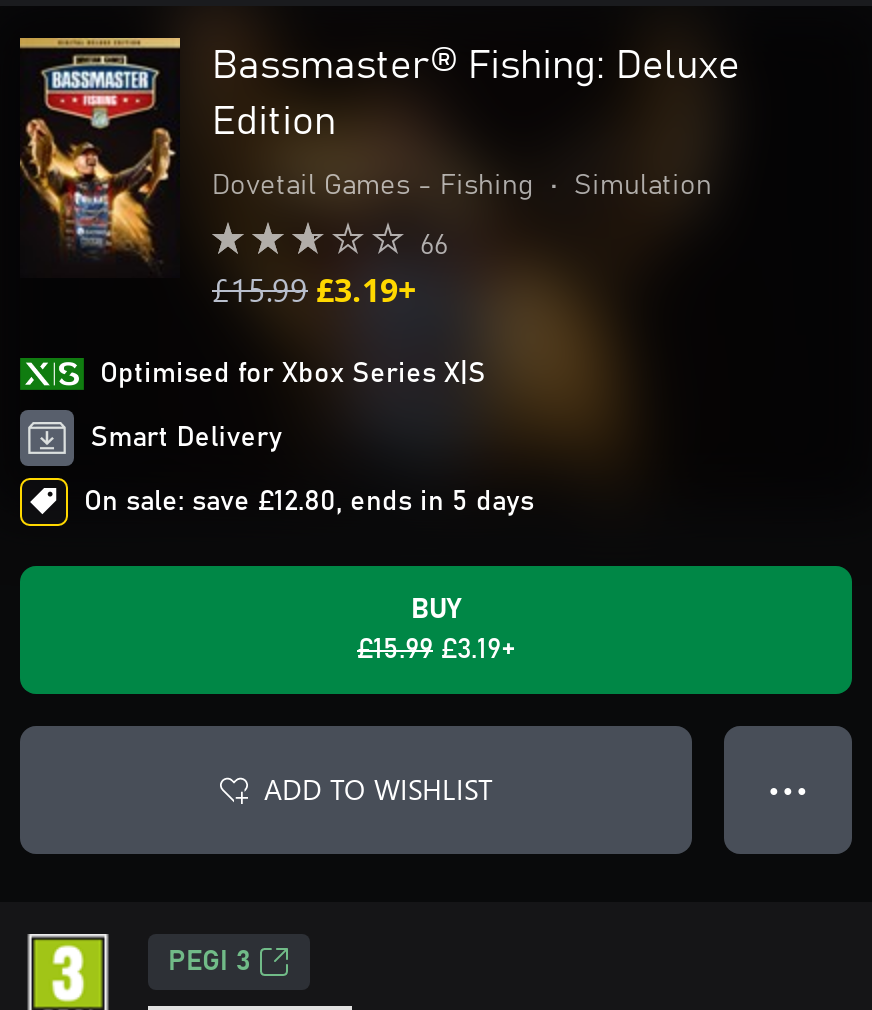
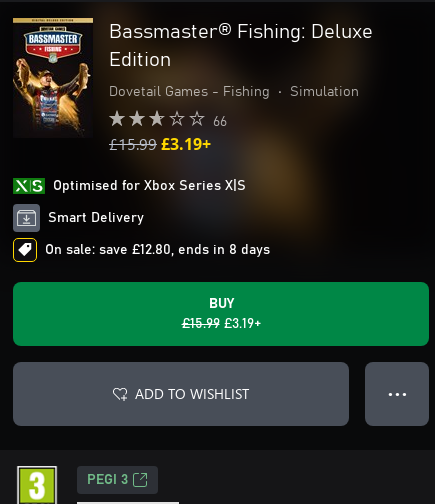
[84,488,534,516] On sale: save £12.80, ends in 5 days -> [45,243,270,257] On sale: save £12.80, ends in 8 days

